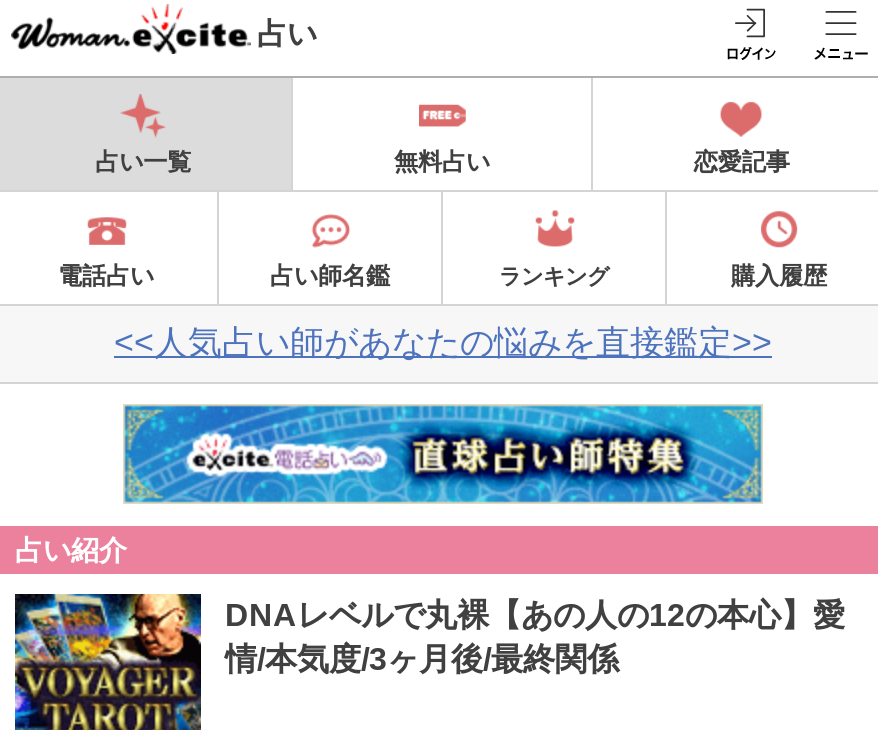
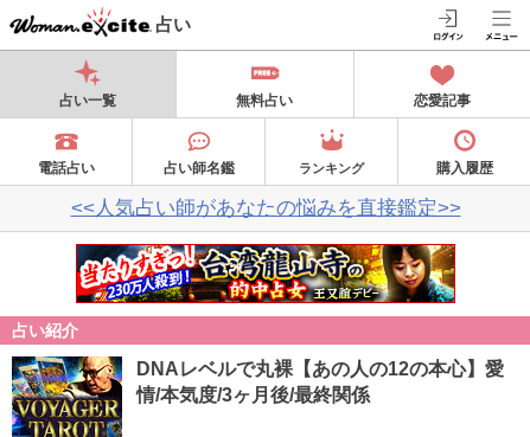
[123,404,763,504] [image] -> [75,243,456,304] [image]

